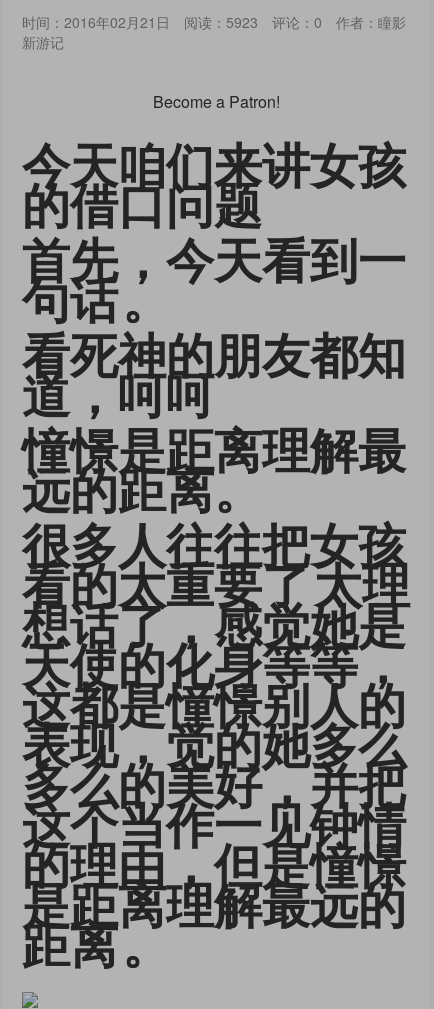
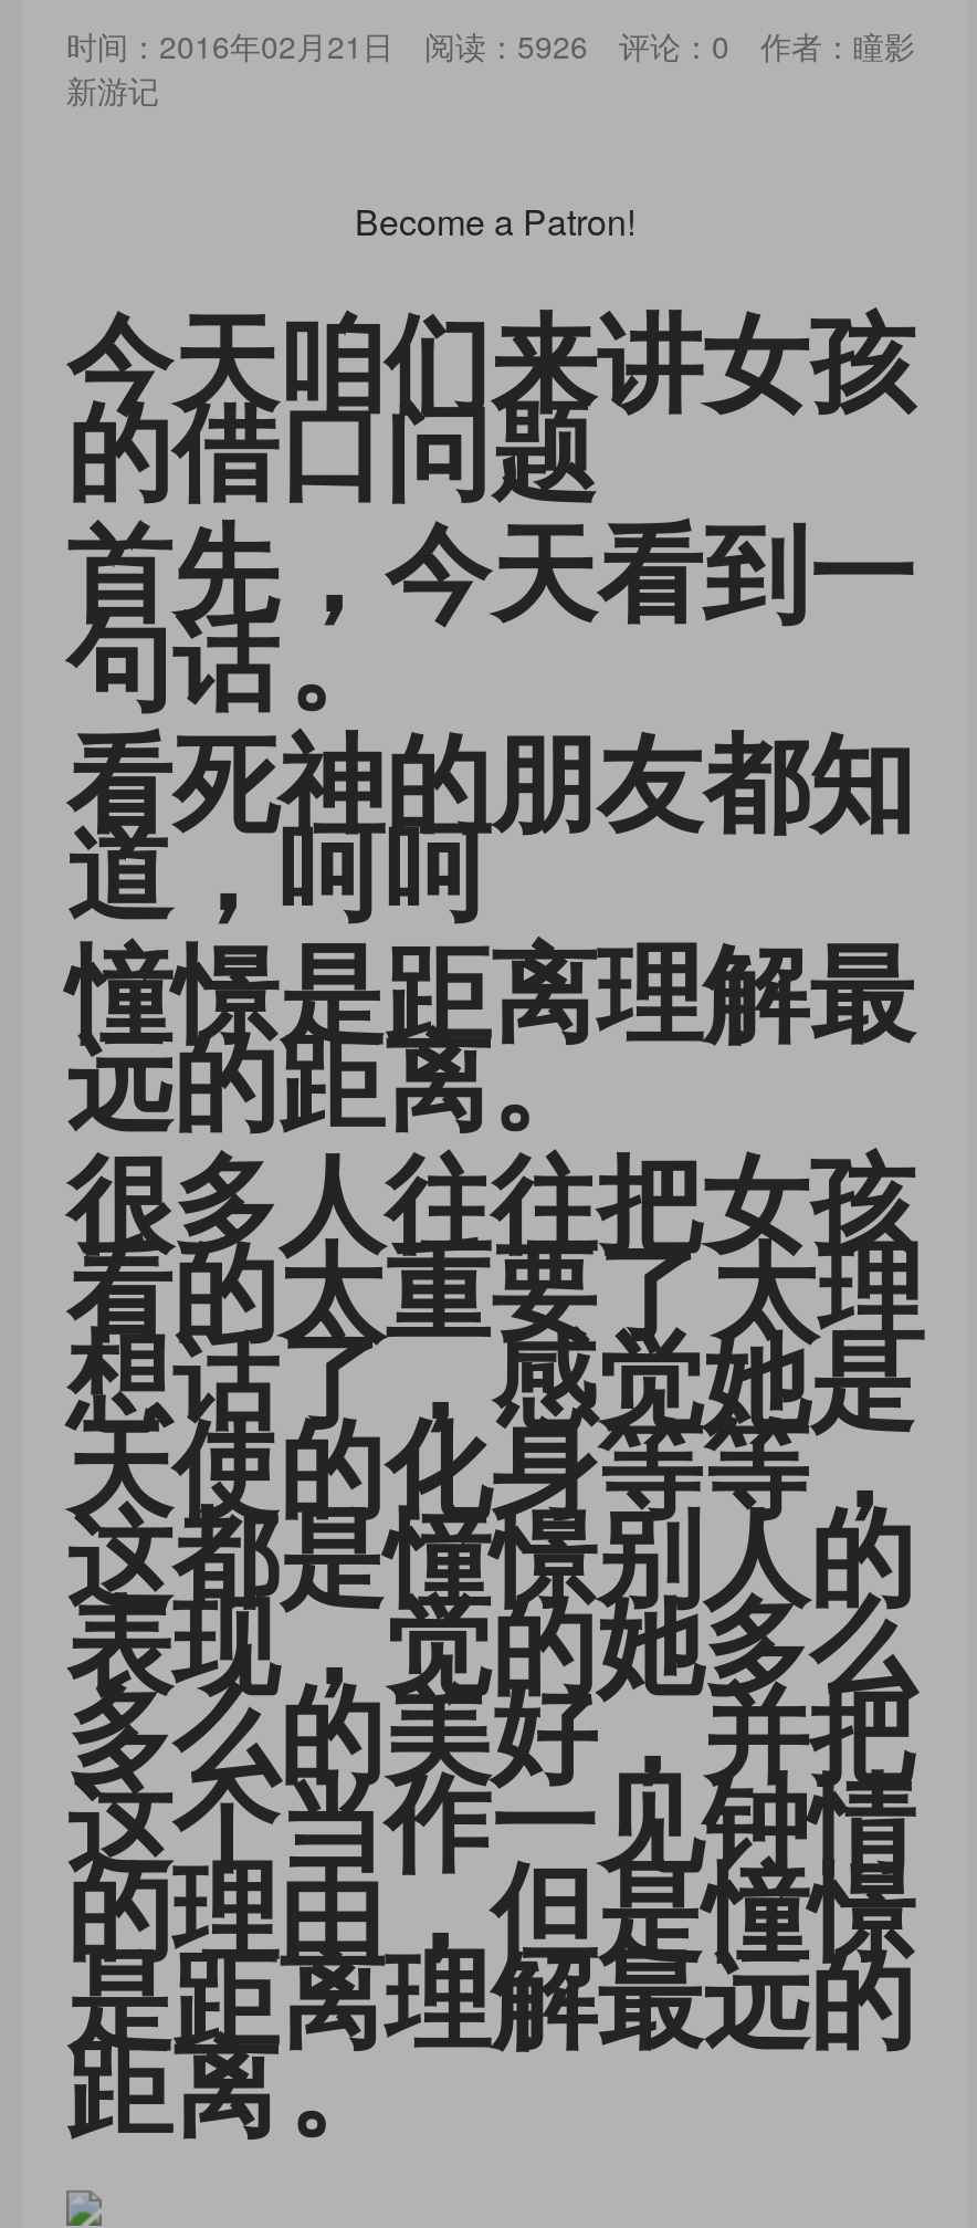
[22,12,406,32] 时间：2016年02月21日 阅读：5923 评论：0 作者：瞳影 -> [66,23,915,67] 时间：2016年02月21日 阅读：5926 评论：0 作者：瞳影

